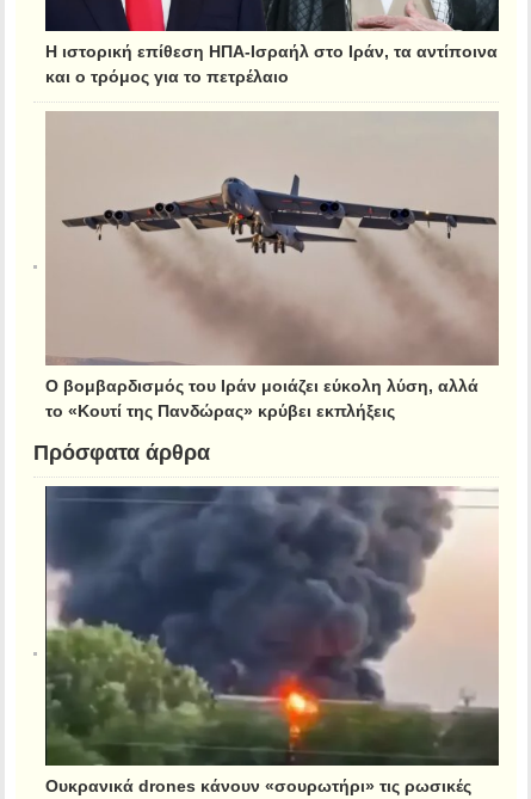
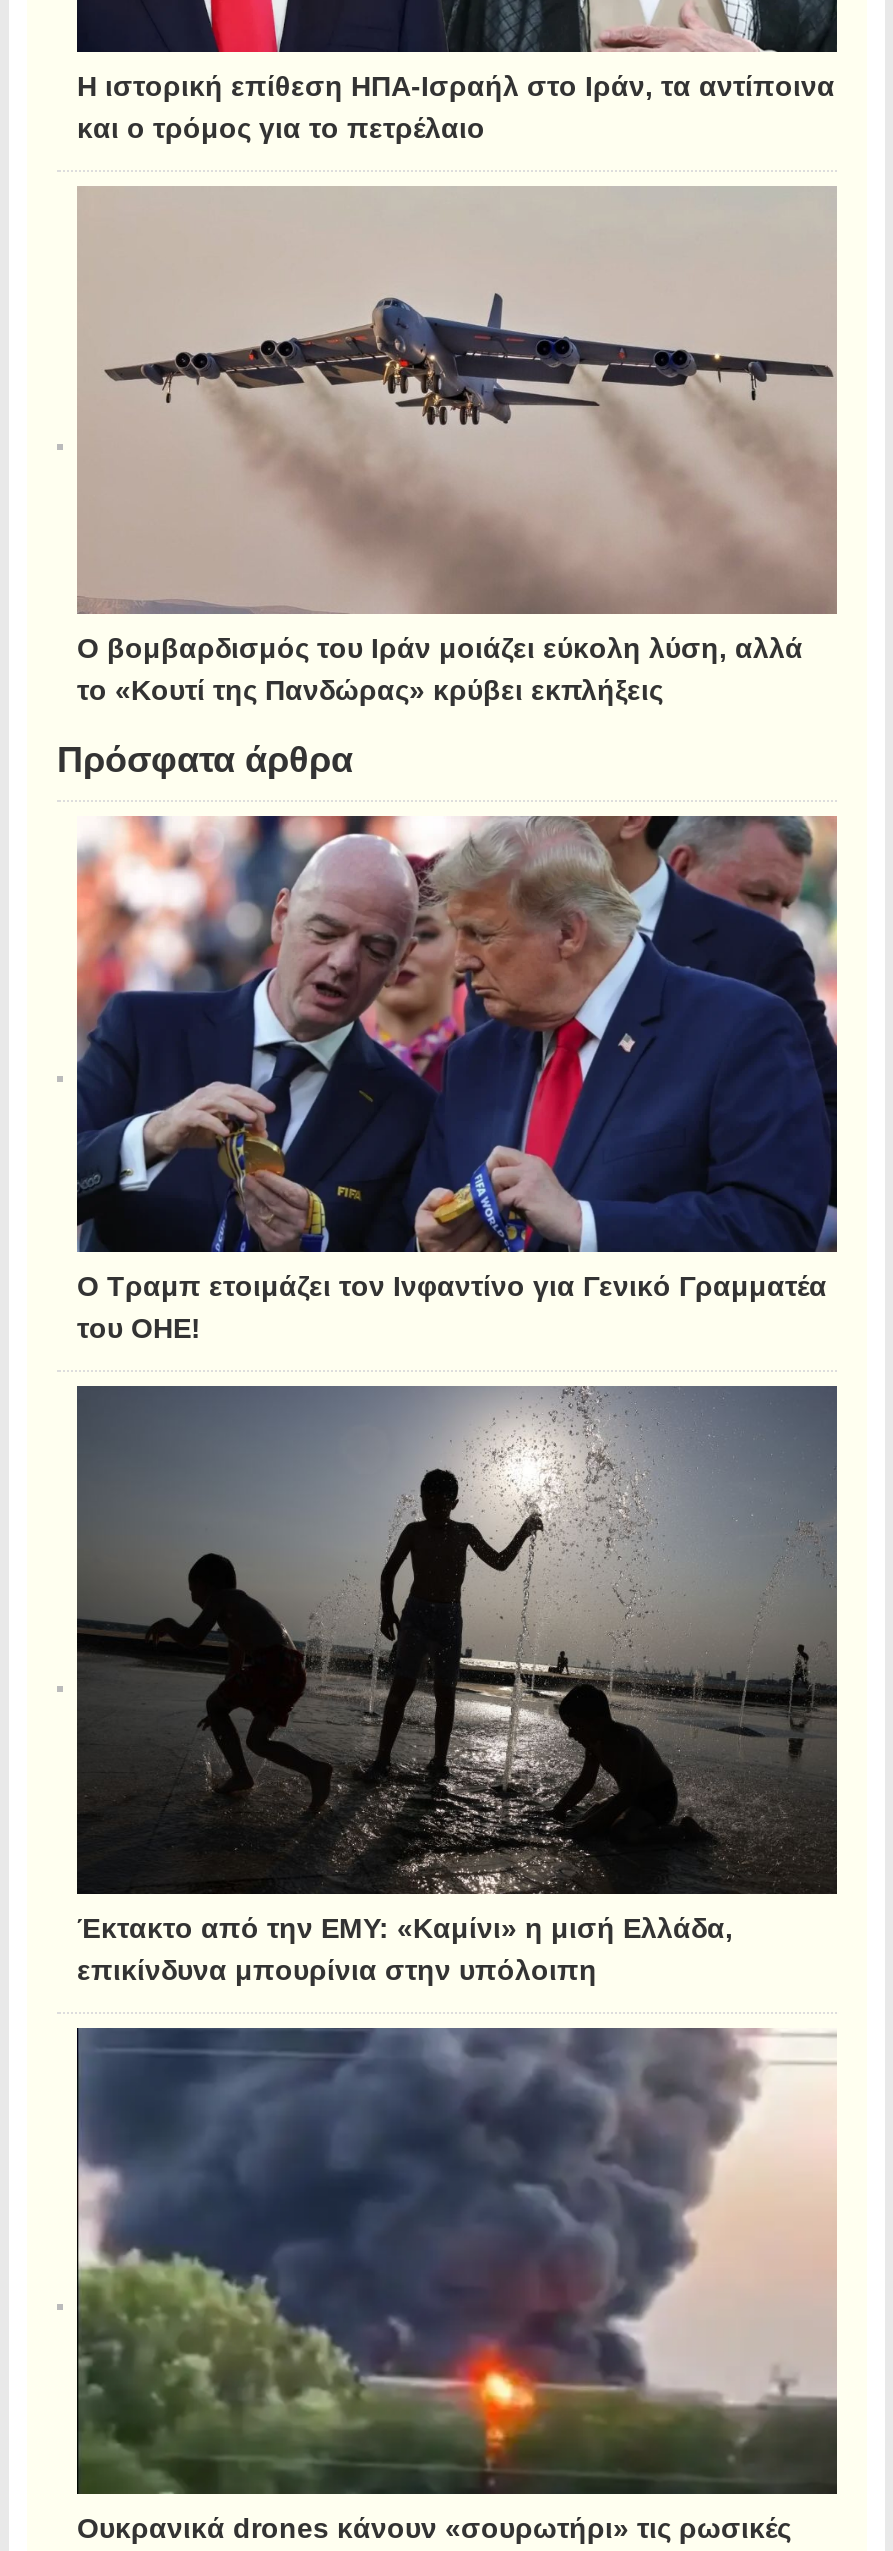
none -> [57,814,839,1340] [image] | Ο Τραμπ ετοιμάζει τον Ινφαντίνο για Γενικό Γραμματέα | του ΟΗΕ!
none -> [57,1384,839,1981] [image] | Έκτακτο από την ΕΜΥ: «Καμίνι» η μισή Ελλάδα, | επικίνδυνα μπουρίνια στην υπόλοιπη

